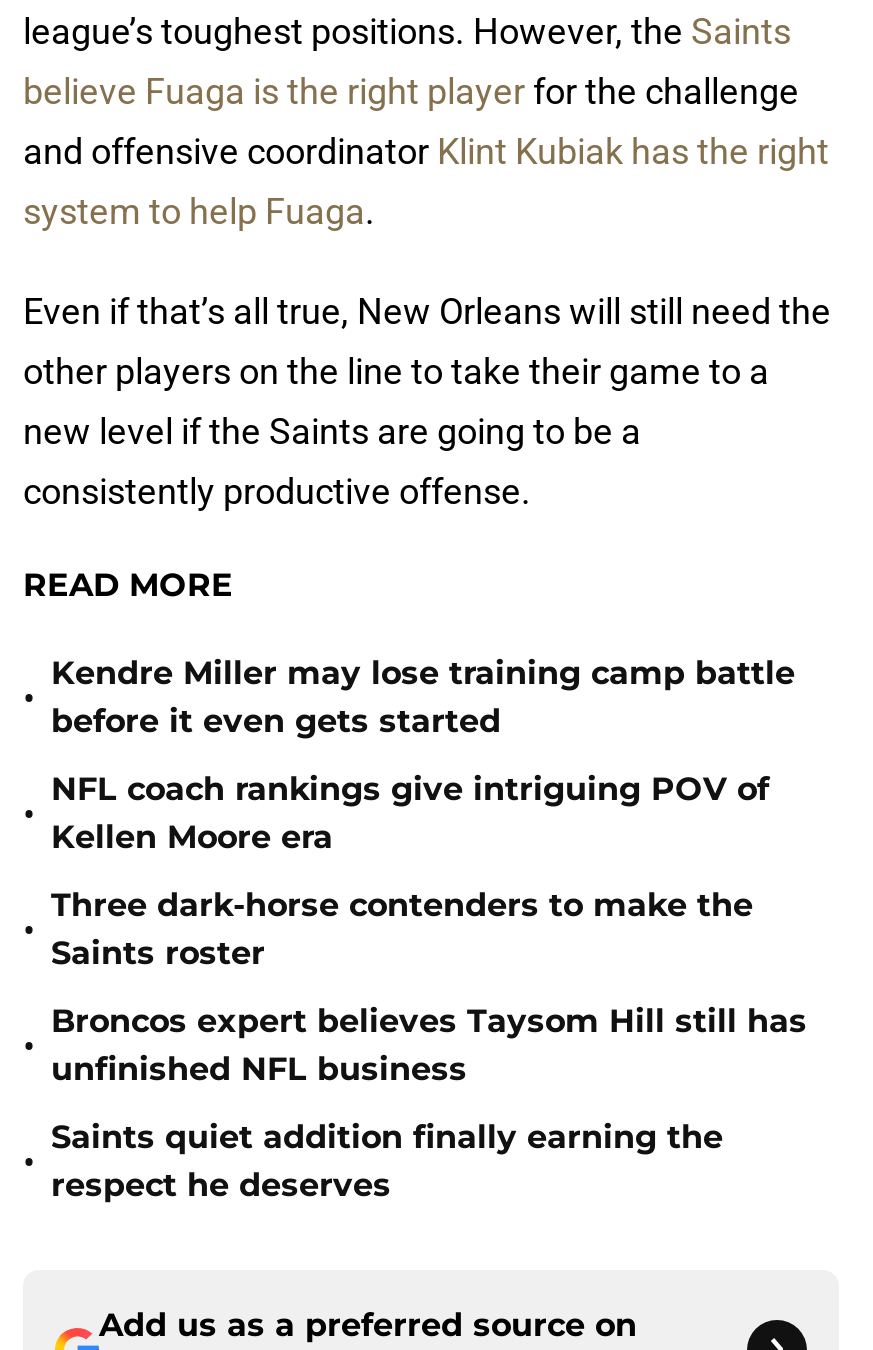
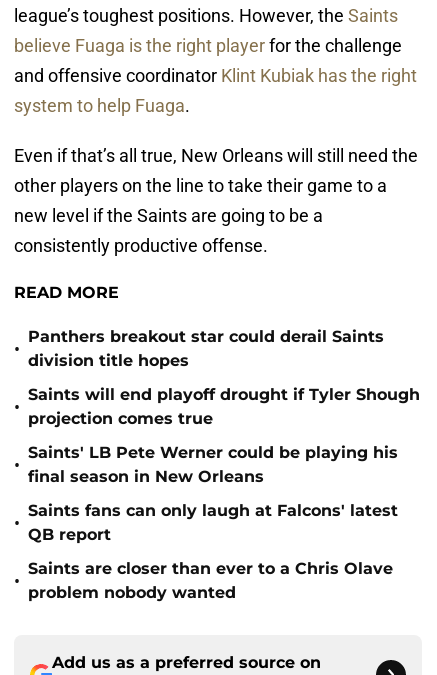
[51,654,795,740] Kendre Miller may lose training camp battle | before it even gets started -> [28,327,384,370] Panthers breakout star could derail Saints | division title hopes
[51,770,769,856] NFL coach rankings give intriguing POV of | Kellen Moore era -> [28,385,420,428] Saints will end playoff drought if Tyler Shough | projection comes true
[51,886,753,972] Three dark-horse contenders to make the | Saints roster -> [28,443,398,486] Saints' LB Pete Werner could be playing his | final season in New Orleans
[51,1002,807,1088] Broncos expert believes Taysom Hill still has | unfinished NFL business -> [28,501,398,544] Saints fans can only laugh at Falcons' latest | QB report
[51,1118,723,1204] Saints quiet addition finally earning the | respect he deserves -> [28,559,393,602] Saints are closer than ever to a Chris Olave | problem nobody wanted

